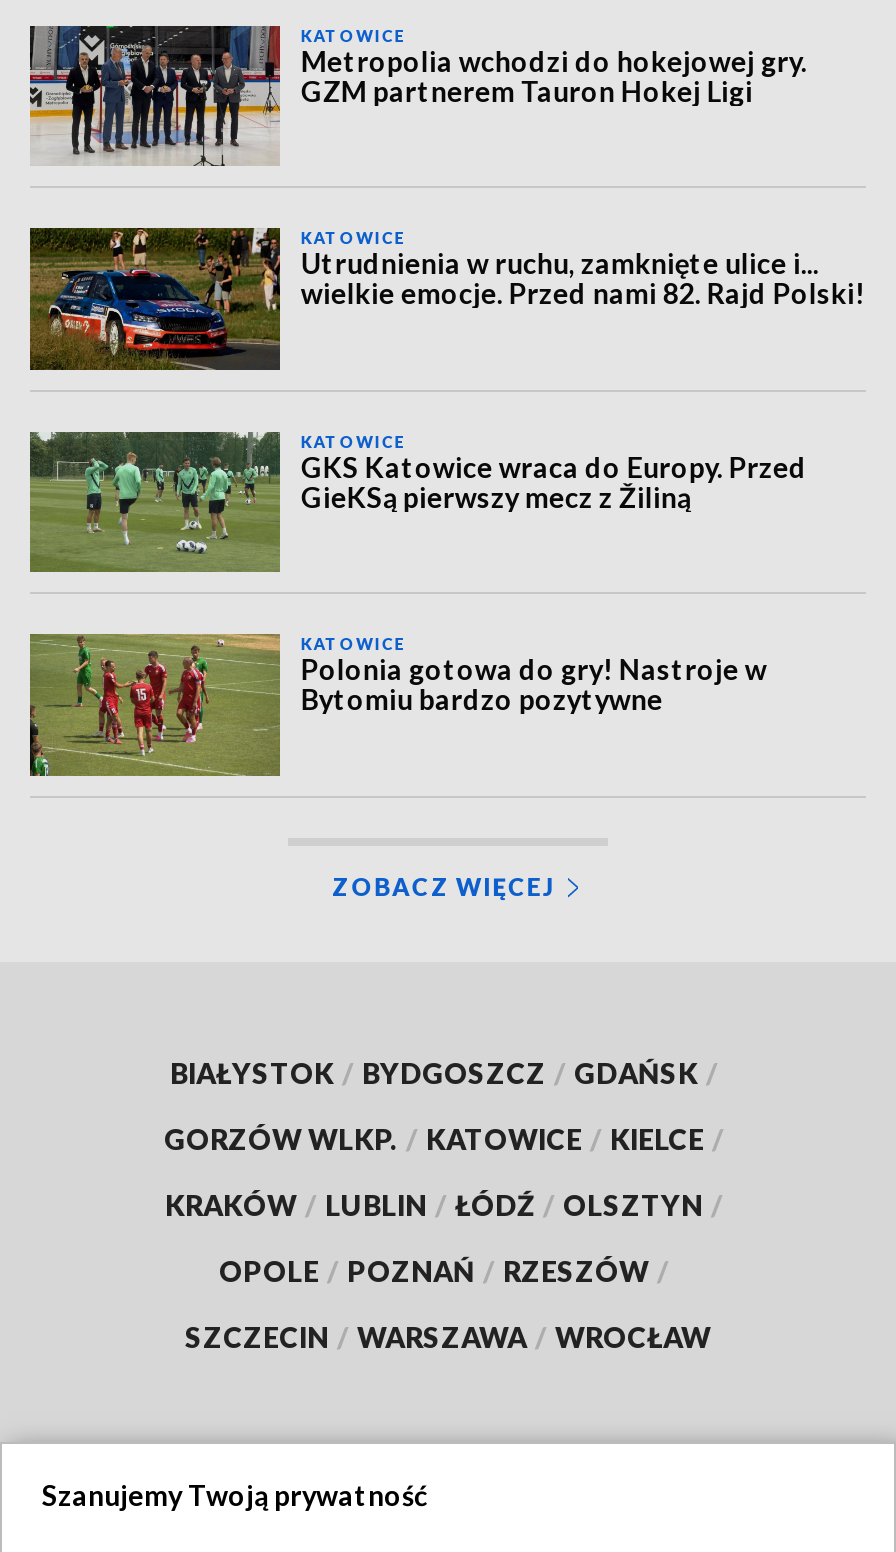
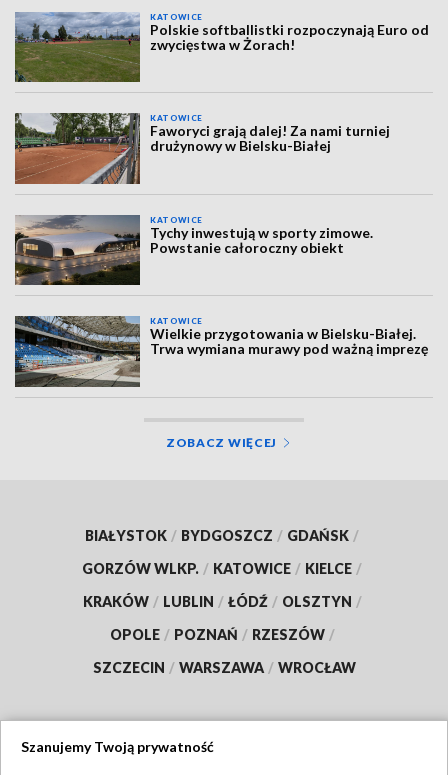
[28,24,807,166] [image] | Metropolia wchodzi do hokejowej gry. | GZM partnerem Tauron Hokej Ligi -> [14,12,429,83] [image] | Polskie softballistki rozpoczynają Euro od | zwycięstwa w Żorach!
[28,226,865,372] [image] | Utrudnienia w ruchu, zamknięte ulice i... | wielkie emocje. Przed nami 82. Rajd Polski! -> [14,113,390,185] [image] | Faworyci grają dalej! Za nami turniej | drużynowy w Bielsku-Białej
[28,432,807,574] [image] | GKS Katowice wraca do Europy. Przed | GieKSą pierwszy mecz z Žiliną -> [14,215,373,286] [image] | Tychy inwestują w sporty zimowe. | Powstanie całoroczny obiekt
[28,632,767,776] [image] | Polonia gotowa do gry! Nastroje w | Bytomiu bardzo pozytywne -> [14,316,428,387] [image] | Wielkie przygotowania w Bielsku-Białej. | Trwa wymiana murawy pod ważną imprezę

